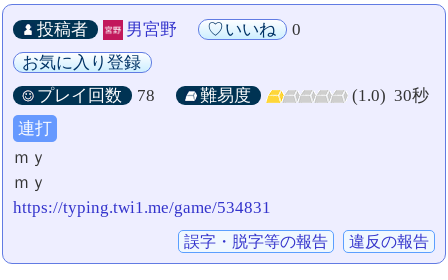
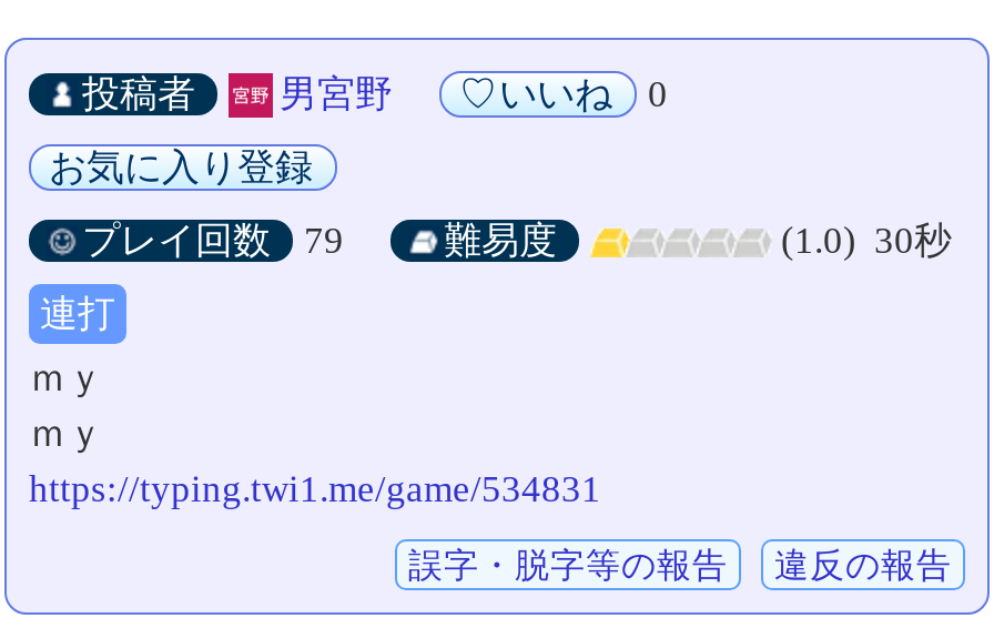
[37,86,155,105] プレイ回数 78 -> [82,220,344,262] プレイ回数 79

